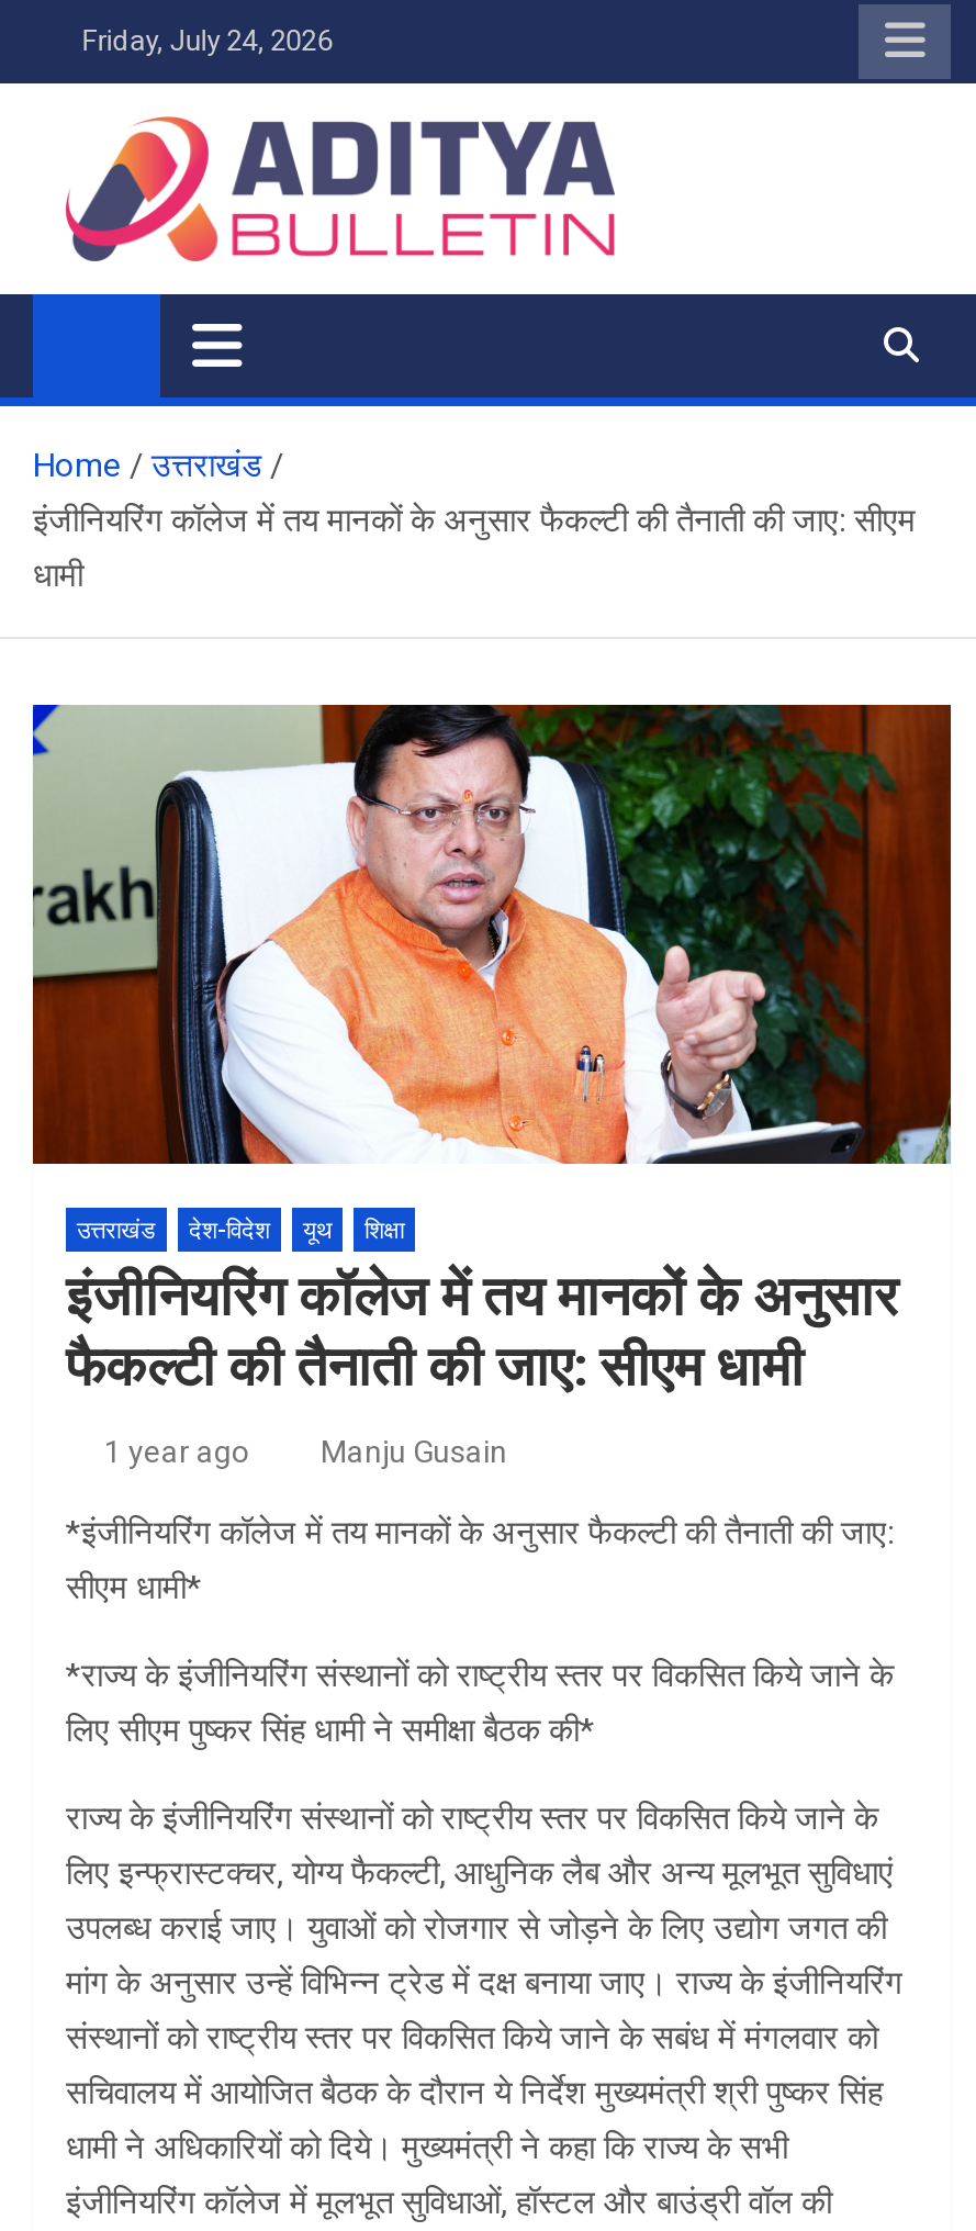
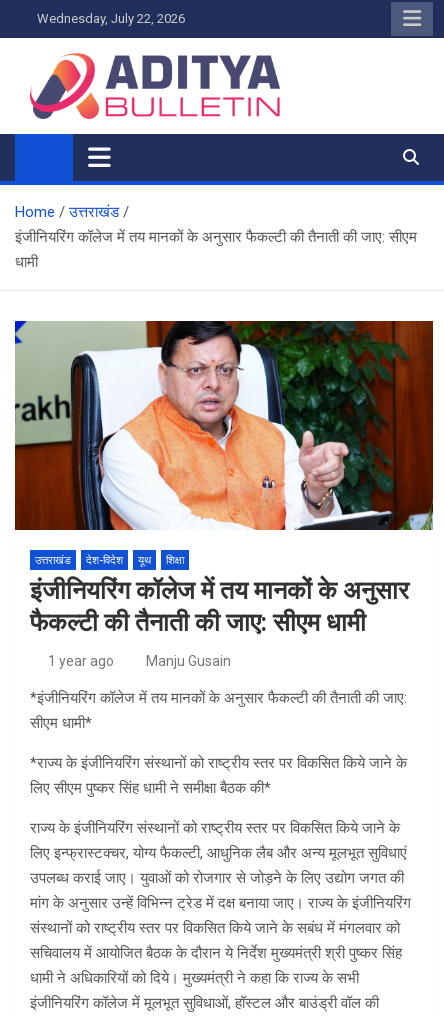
[69,24,332,57] Friday, July 24, 2026 -> [31,11,185,26] Wednesday, July 22, 2026

